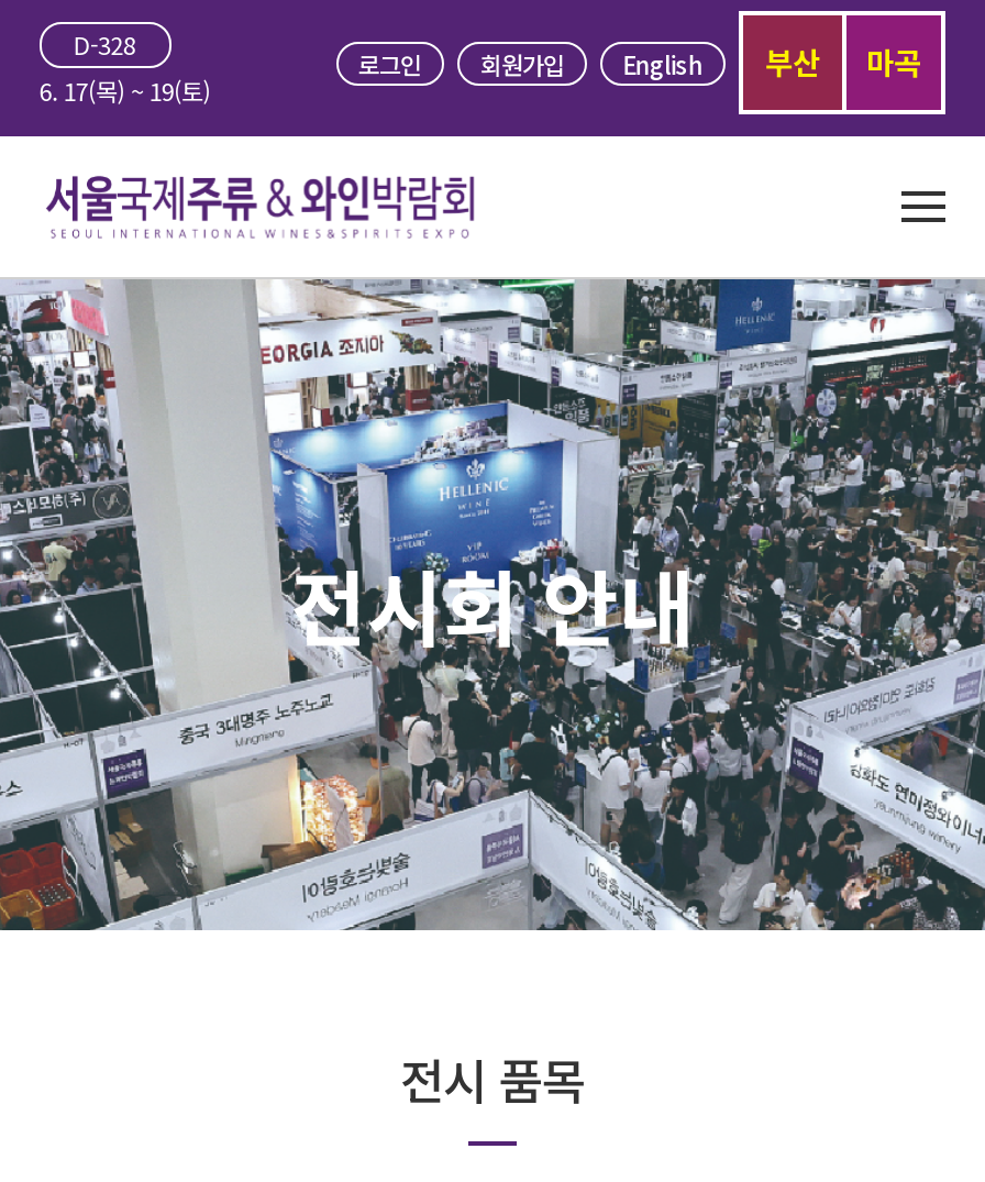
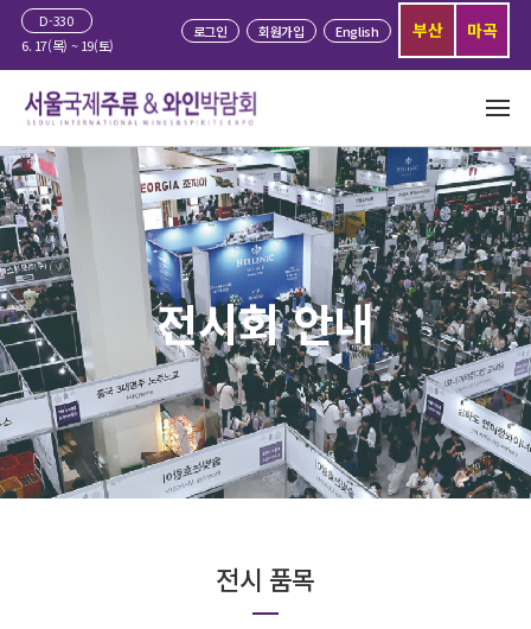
[73,27,135,62] D-328 -> [39,11,73,30] D-330

